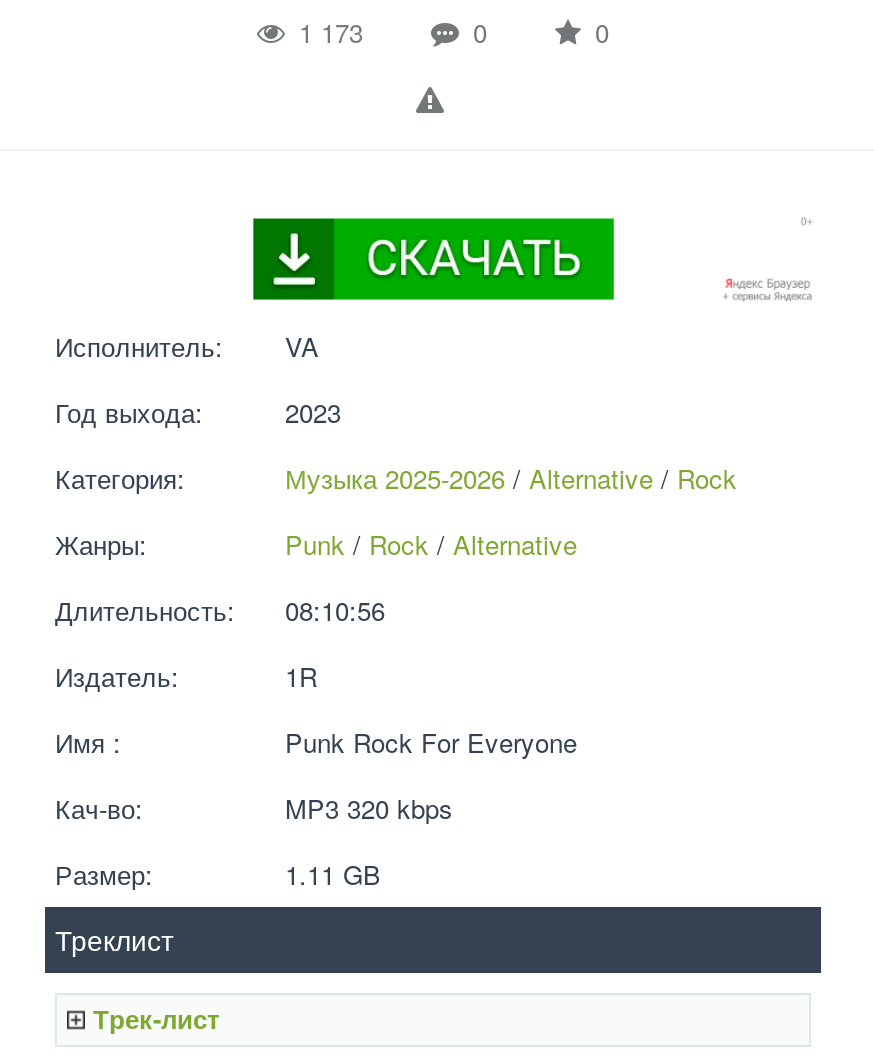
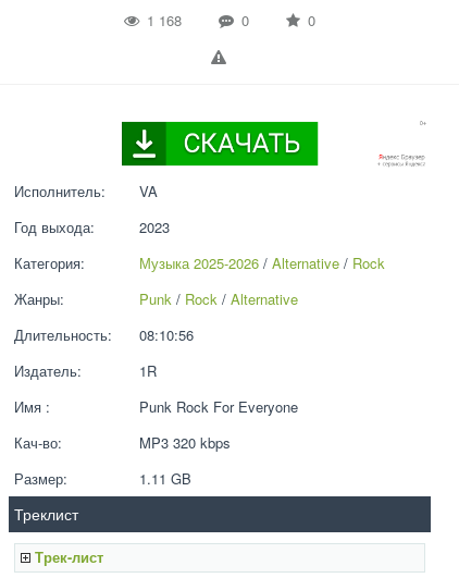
[291,13,363,51] 1 173 -> [142,10,182,30] 1 168

